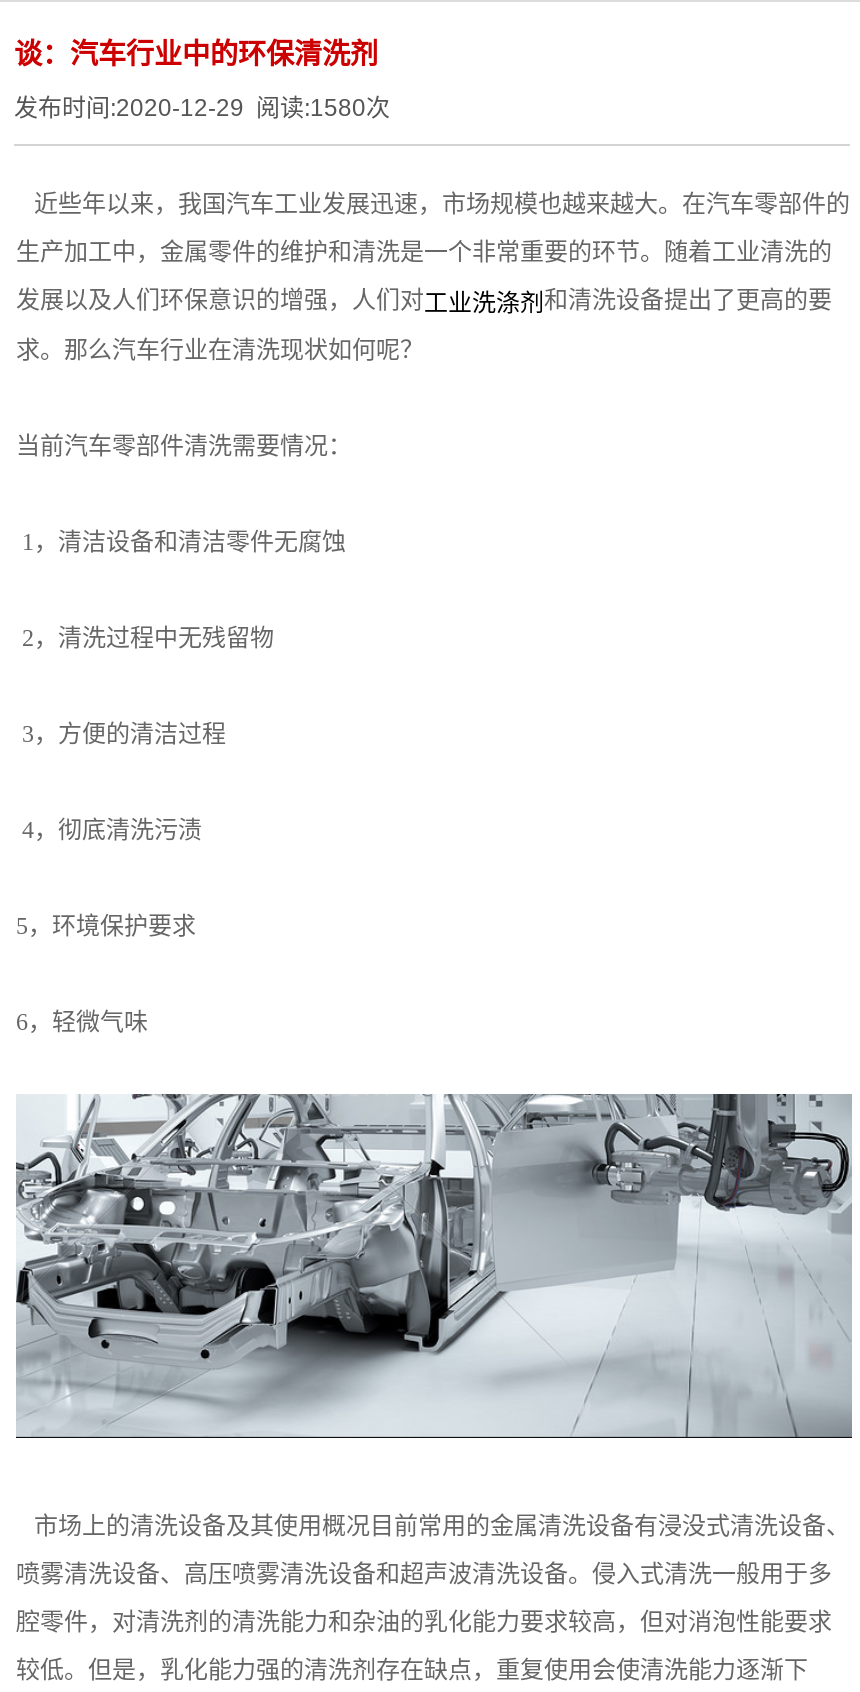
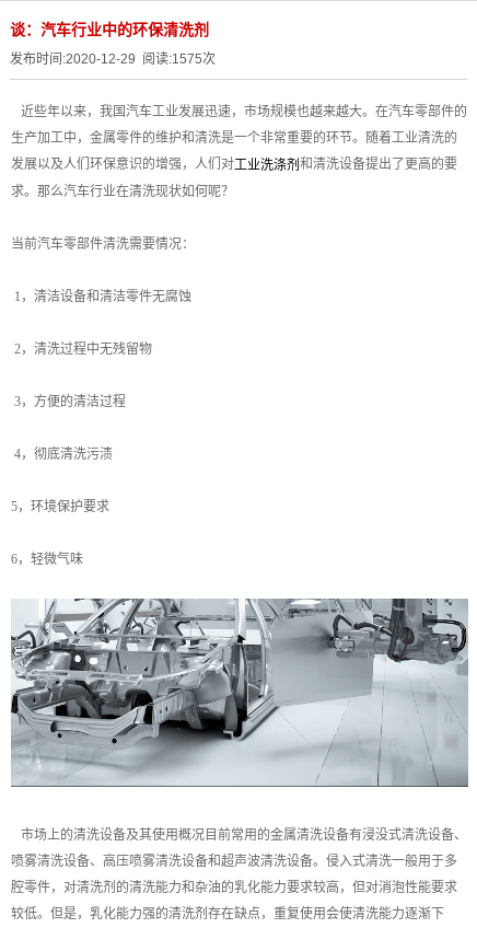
[14,93,390,121] 发布时间:2020-12-29阅读:1580次 -> [10,51,216,66] 发布时间:2020-12-29阅读:1575次

